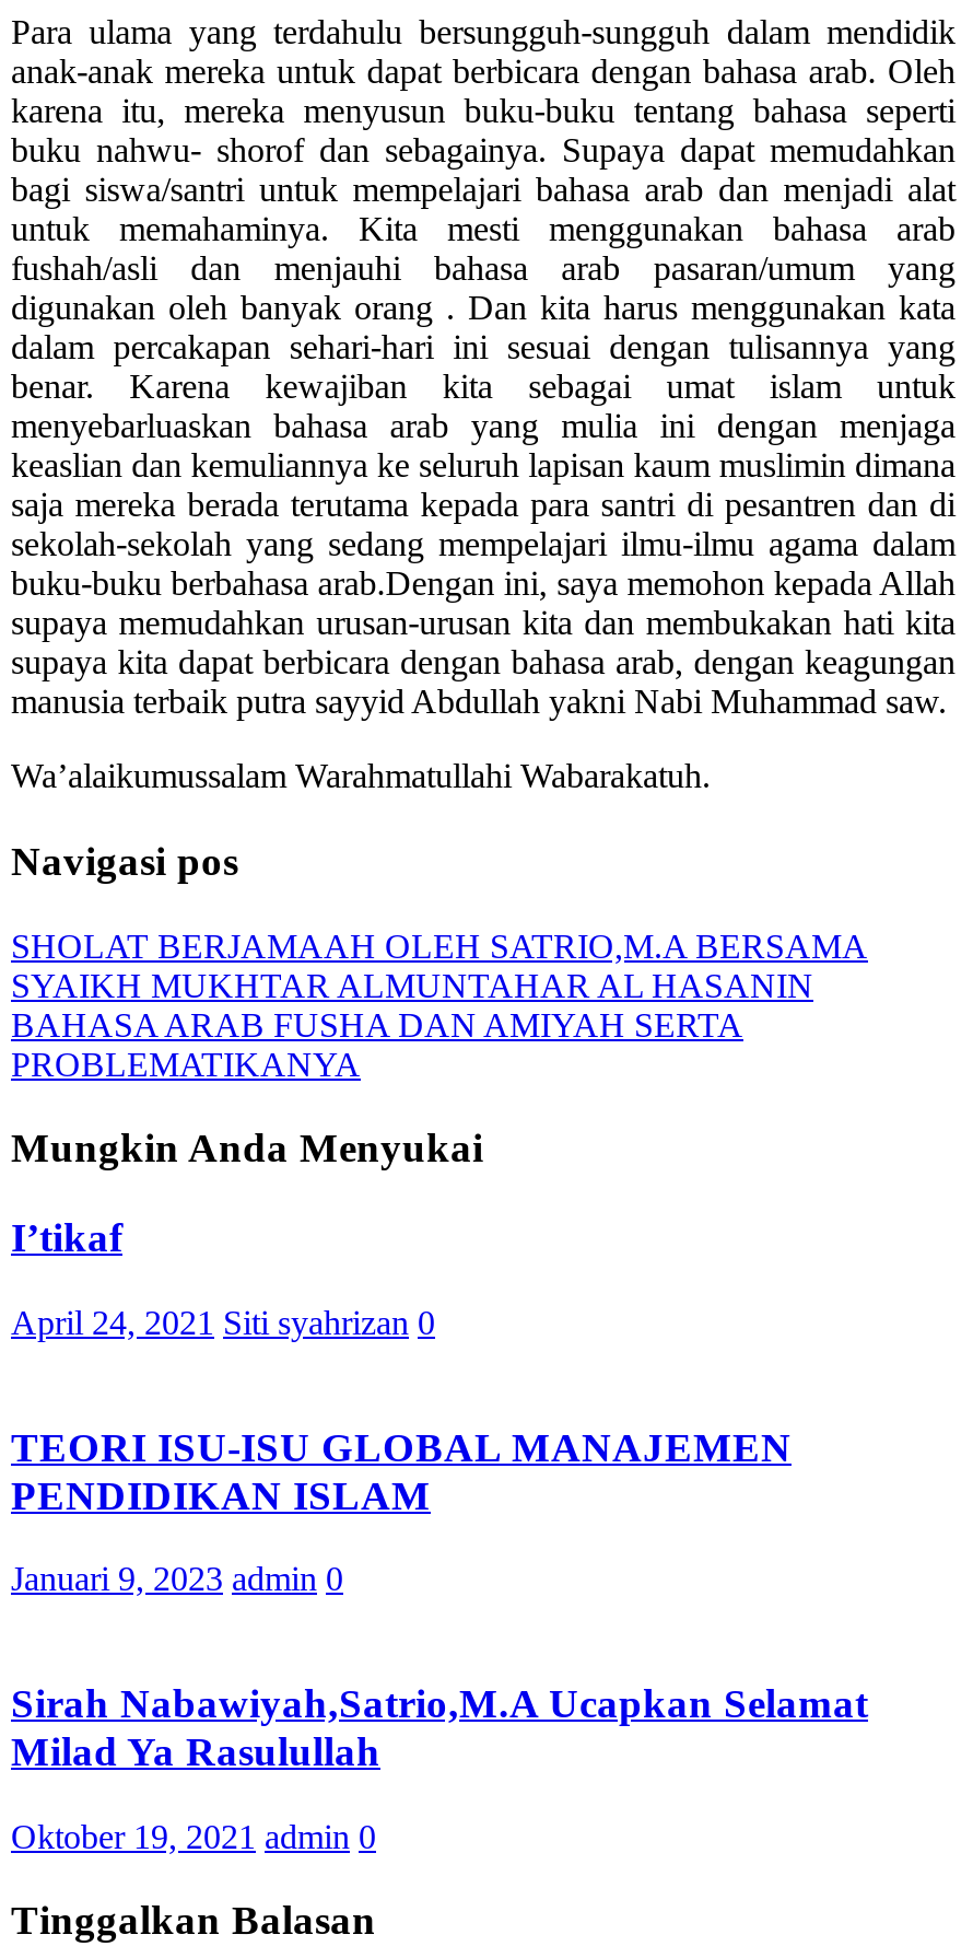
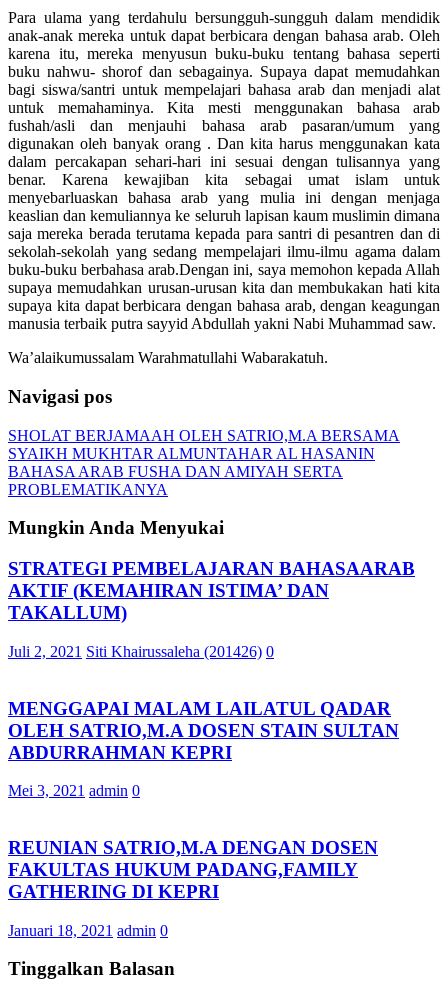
[11,1214,122,1260] I’tikaf -> [8,558,415,623] STRATEGI PEMBELAJARAN BAHASAARAB | AKTIF (KEMAHIRAN ISTIMA’ DAN | TAKALLUM)
[11,1303,435,1341] April 24, 2021 Siti syahrizan 0 -> [8,643,274,660] Juli 2, 2021 Siti Khairussaleha (201426) 0
[11,1423,792,1517] TEORI ISU-ISU GLOBAL MANAJEMEN | PENDIDIKAN ISLAM -> [8,698,399,763] MENGGAPAI MALAM LAILATUL QADAR | OLEH SATRIO,M.A DOSEN STAIN SULTAN | ABDURRAHMAN KEPRI
[11,1560,343,1598] Januari 9, 2023 admin 0 -> [8,782,140,799] Mei 3, 2021 admin 0
[11,1680,868,1774] Sirah Nabawiyah,Satrio,M.A Ucapkan Selamat | Milad Ya Rasulullah -> [8,837,378,902] REUNIAN SATRIO,M.A DENGAN DOSEN | FAKULTAS HUKUM PADANG,FAMILY | GATHERING DI KEPRI
[11,1817,376,1855] Oktober 19, 2021 admin 0 -> [8,922,168,939] Januari 18, 2021 admin 0

